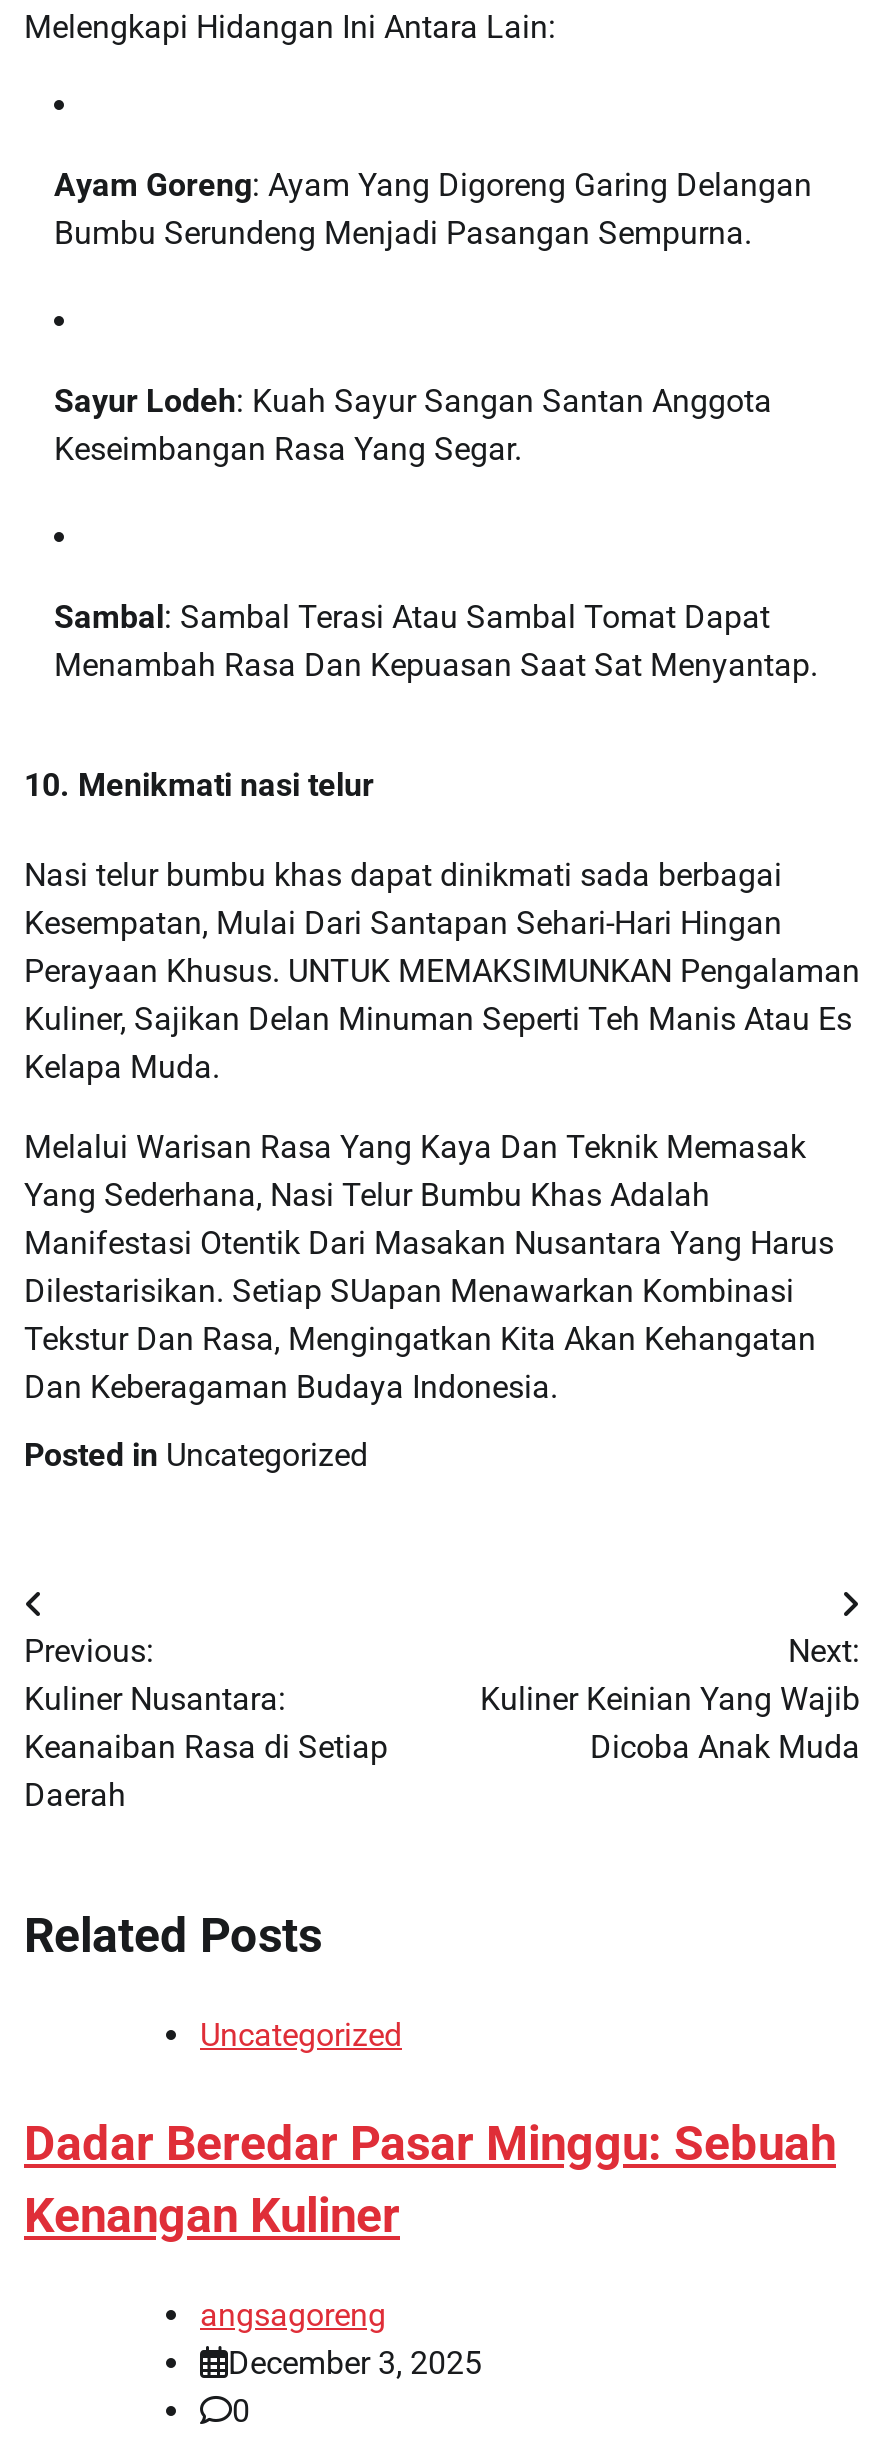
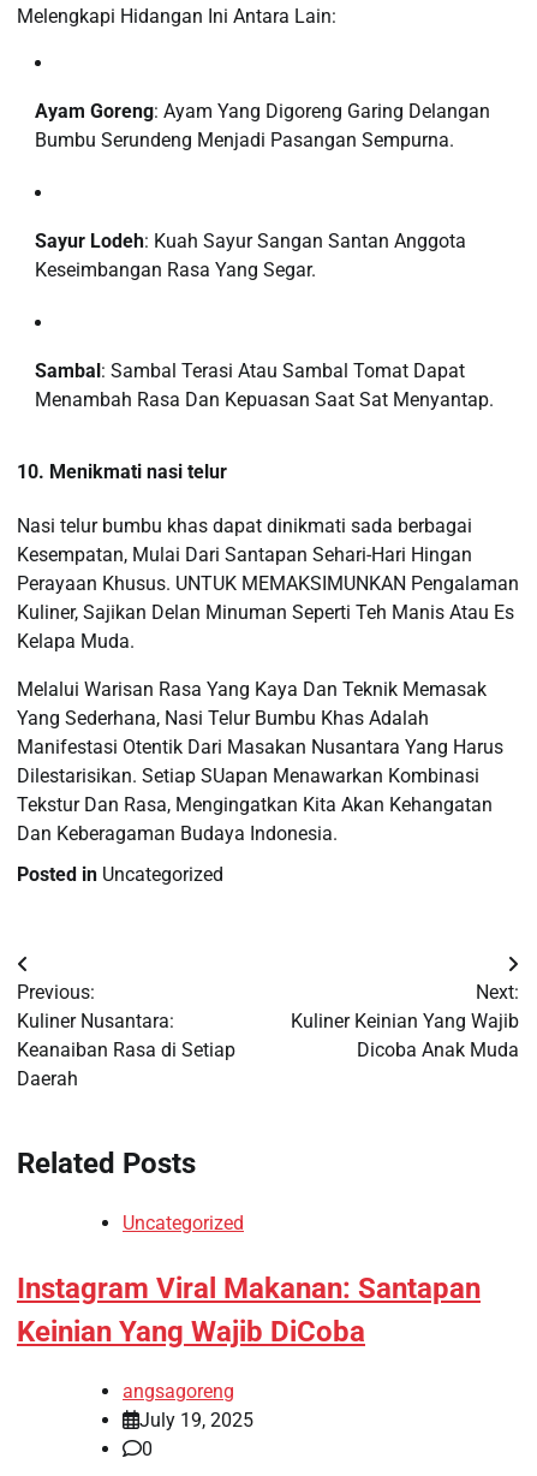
[24,2116,836,2244] Dadar Beredar Pasar Minggu: Sebuah | Kenangan Kuliner -> [17,1271,481,1348] Instagram Viral Makanan: Santapan | Keinian Yang Wajib DiCoba
[228,2344,482,2382] December 3, 2025 -> [139,1408,253,1431] July 19, 2025

